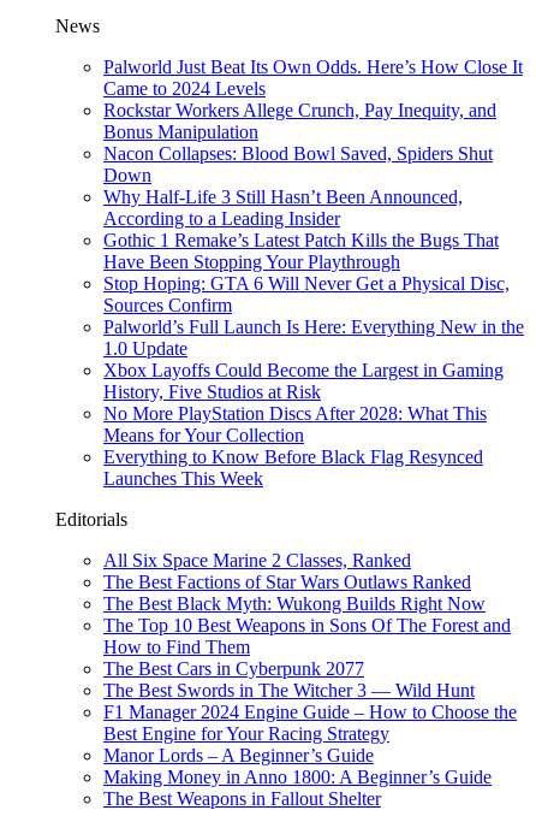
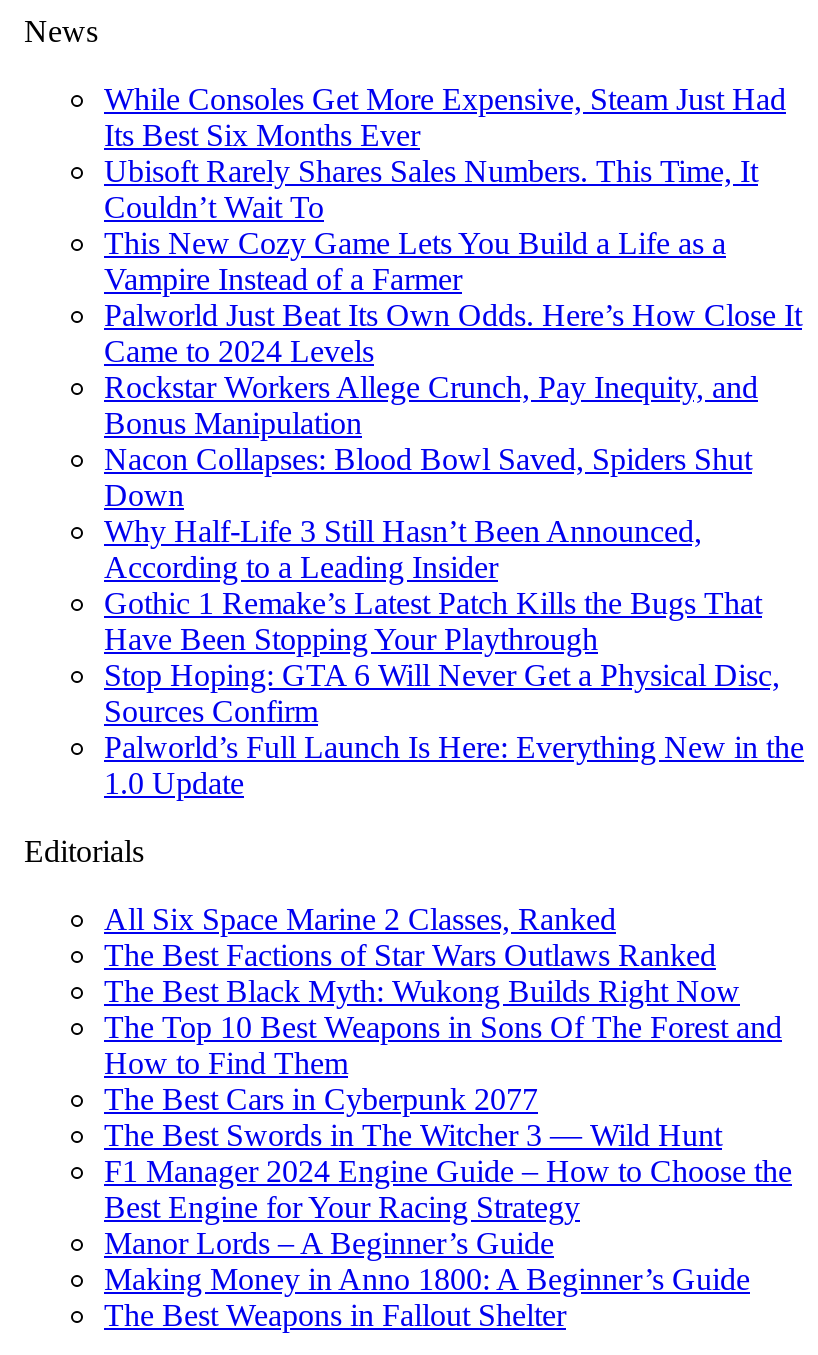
none -> [104,82,786,296] While Consoles Get More Expensive, Steam Just Had | Its Best Six Months Ever | Ubisoft Rarely Shares Sales Numbers. This Time, It | Couldn’t Wait To | This New Cozy Game Lets You Build a Life as a | Vampire Instead of a Farmer
moved [103,57,524,359] -> [104,298,804,800]: Palworld Just Beat Its Own Odds. Here’s How Close It | Came to 2024 Levels | Rockstar Workers Allege Crunch, Pay Inequity, and | ... | Palworld’s Full Launch Is Here: Everything New in the | 1.0 Update
[103,360,504,489] Xbox Layoffs Could Become the Largest in Gaming | History, Five Studios at Risk | No More PlayStation Discs After 2028: What This | Means for Your Collection | Everything to Know Before Black Flag Resynced | Launches This Week -> none

